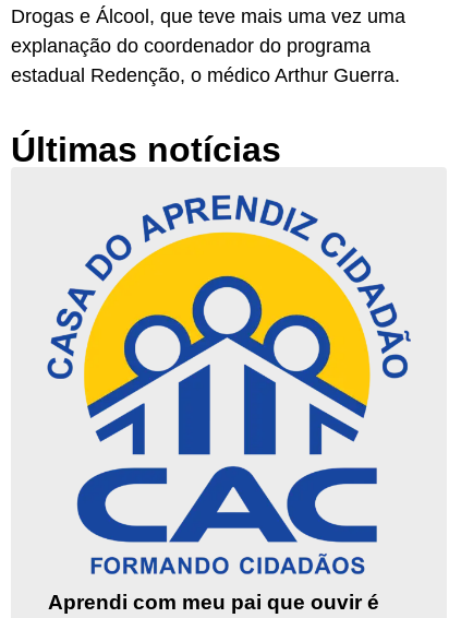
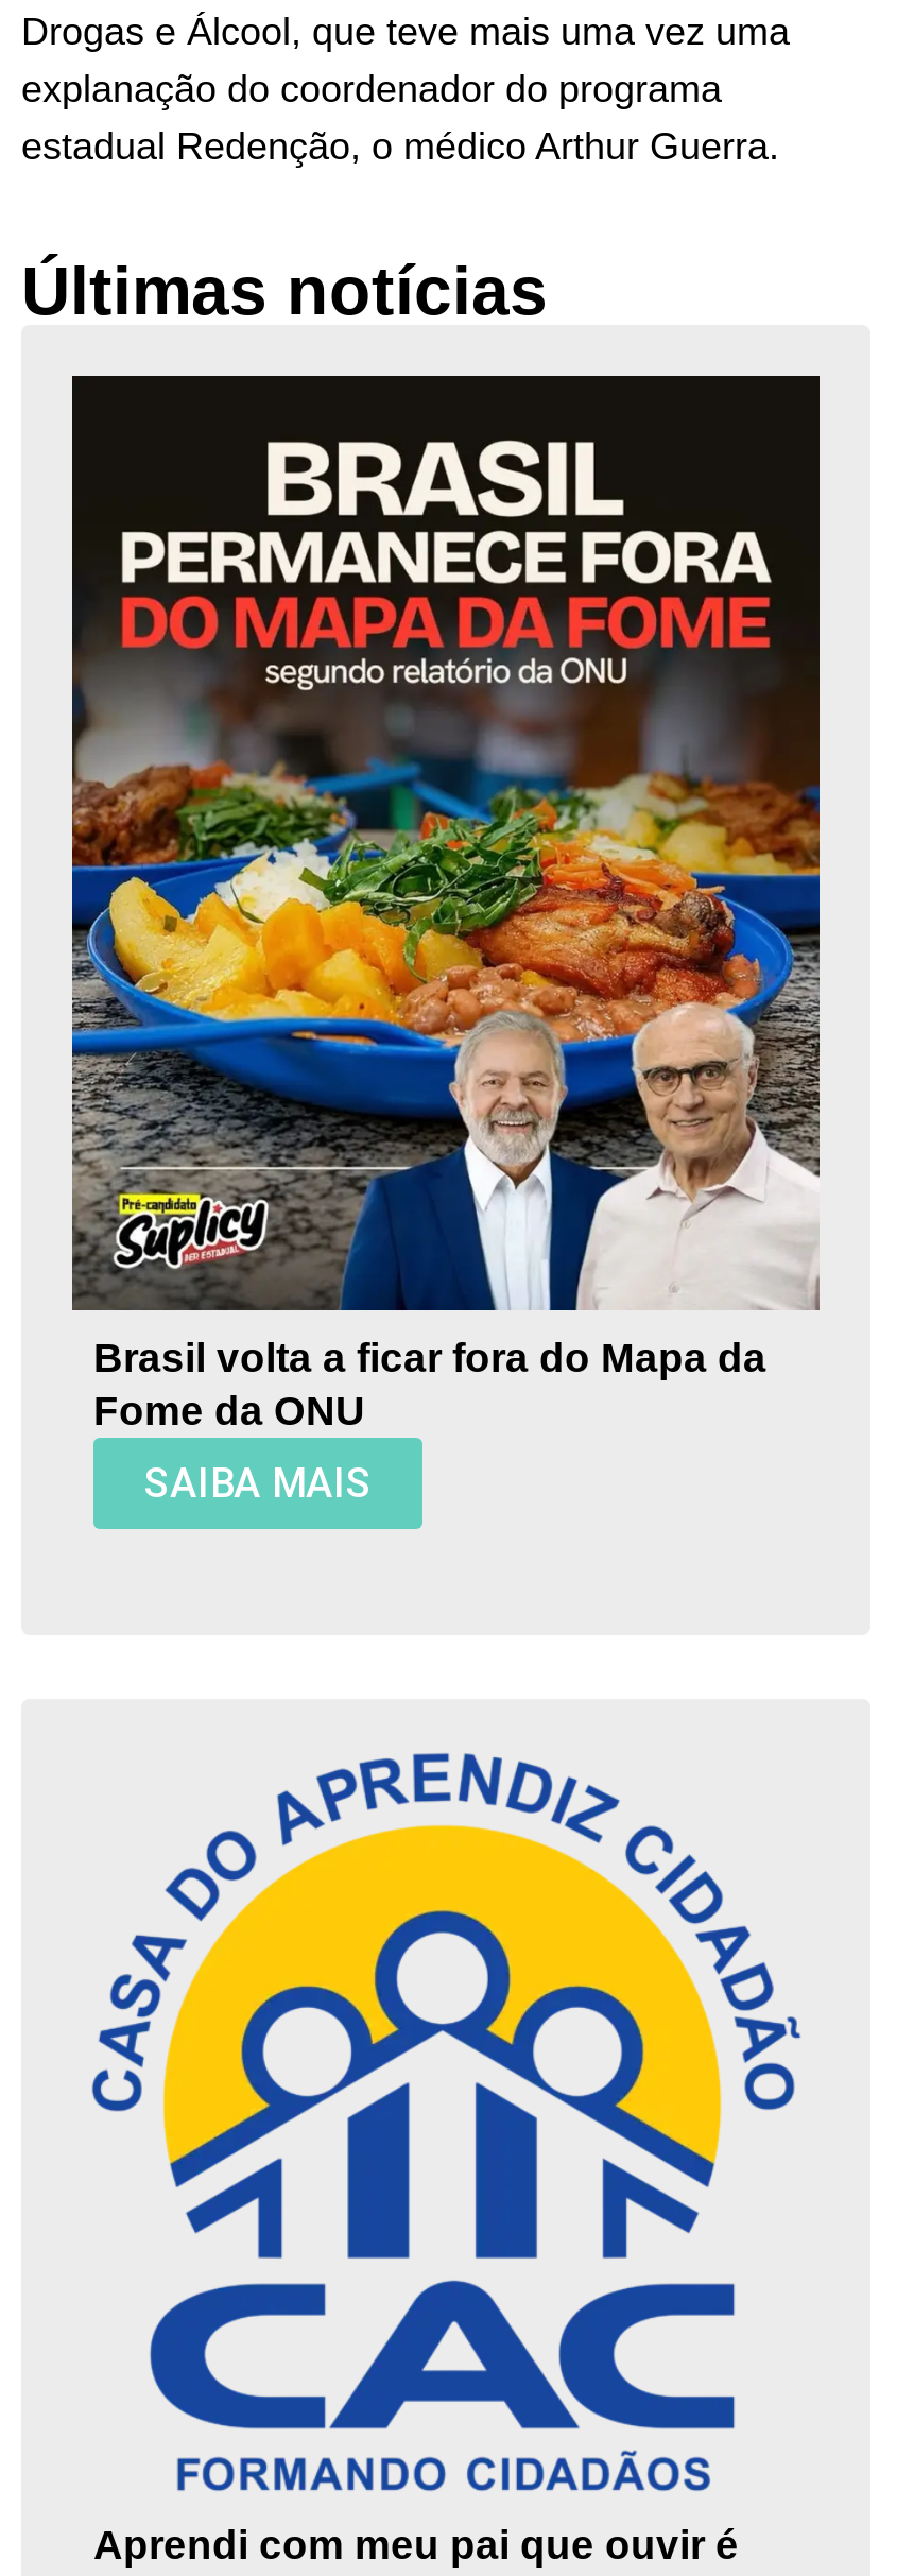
none -> [70,374,822,1509] [image] | Brasil volta a ficar fora do Mapa da | Fome da ONU | SAIBA MAIS

